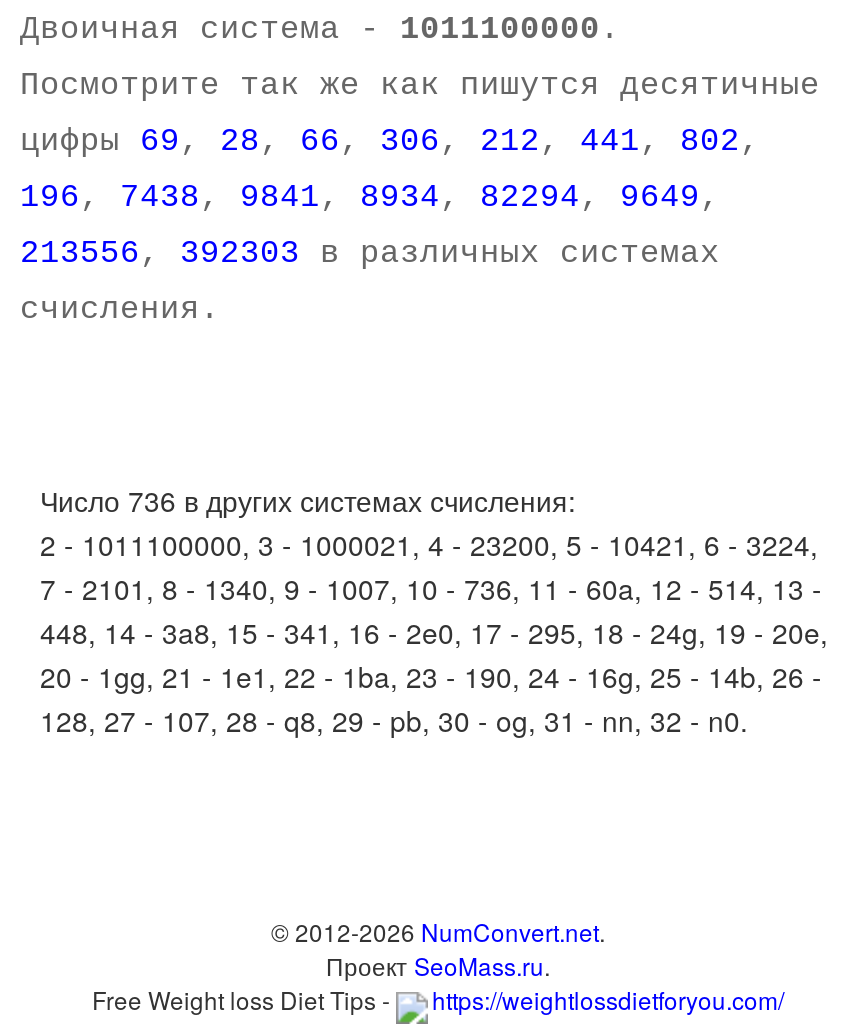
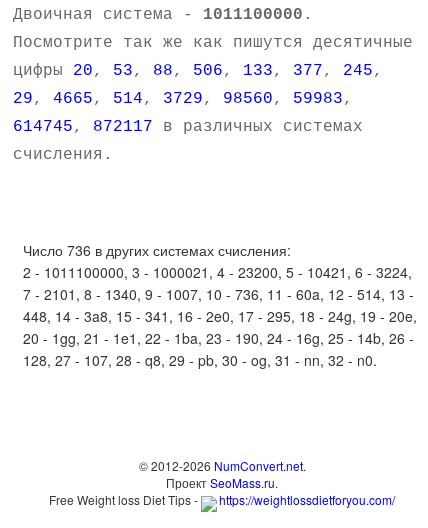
[20,124,760,160] цифры 69, 28, 66, 306, 212, 441, 802, -> [13,62,383,80] цифры 20, 53, 88, 506, 133, 377, 245,
[20,180,720,216] 196, 7438, 9841, 8934, 82294, 9649, -> [13,90,353,108] 29, 4665, 514, 3729, 98560, 59983,
[20,236,720,272] 213556, 392303 в различных системах -> [13,118,363,136] 614745, 872117 в различных системах

